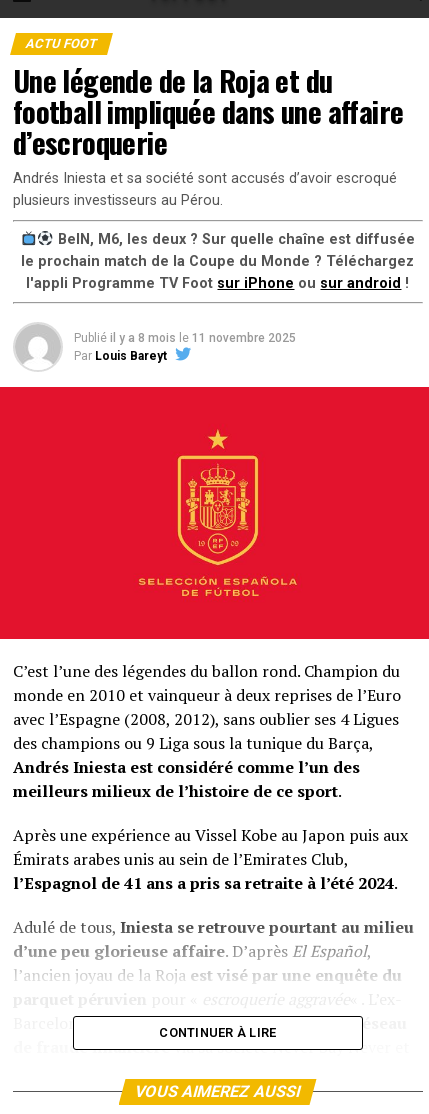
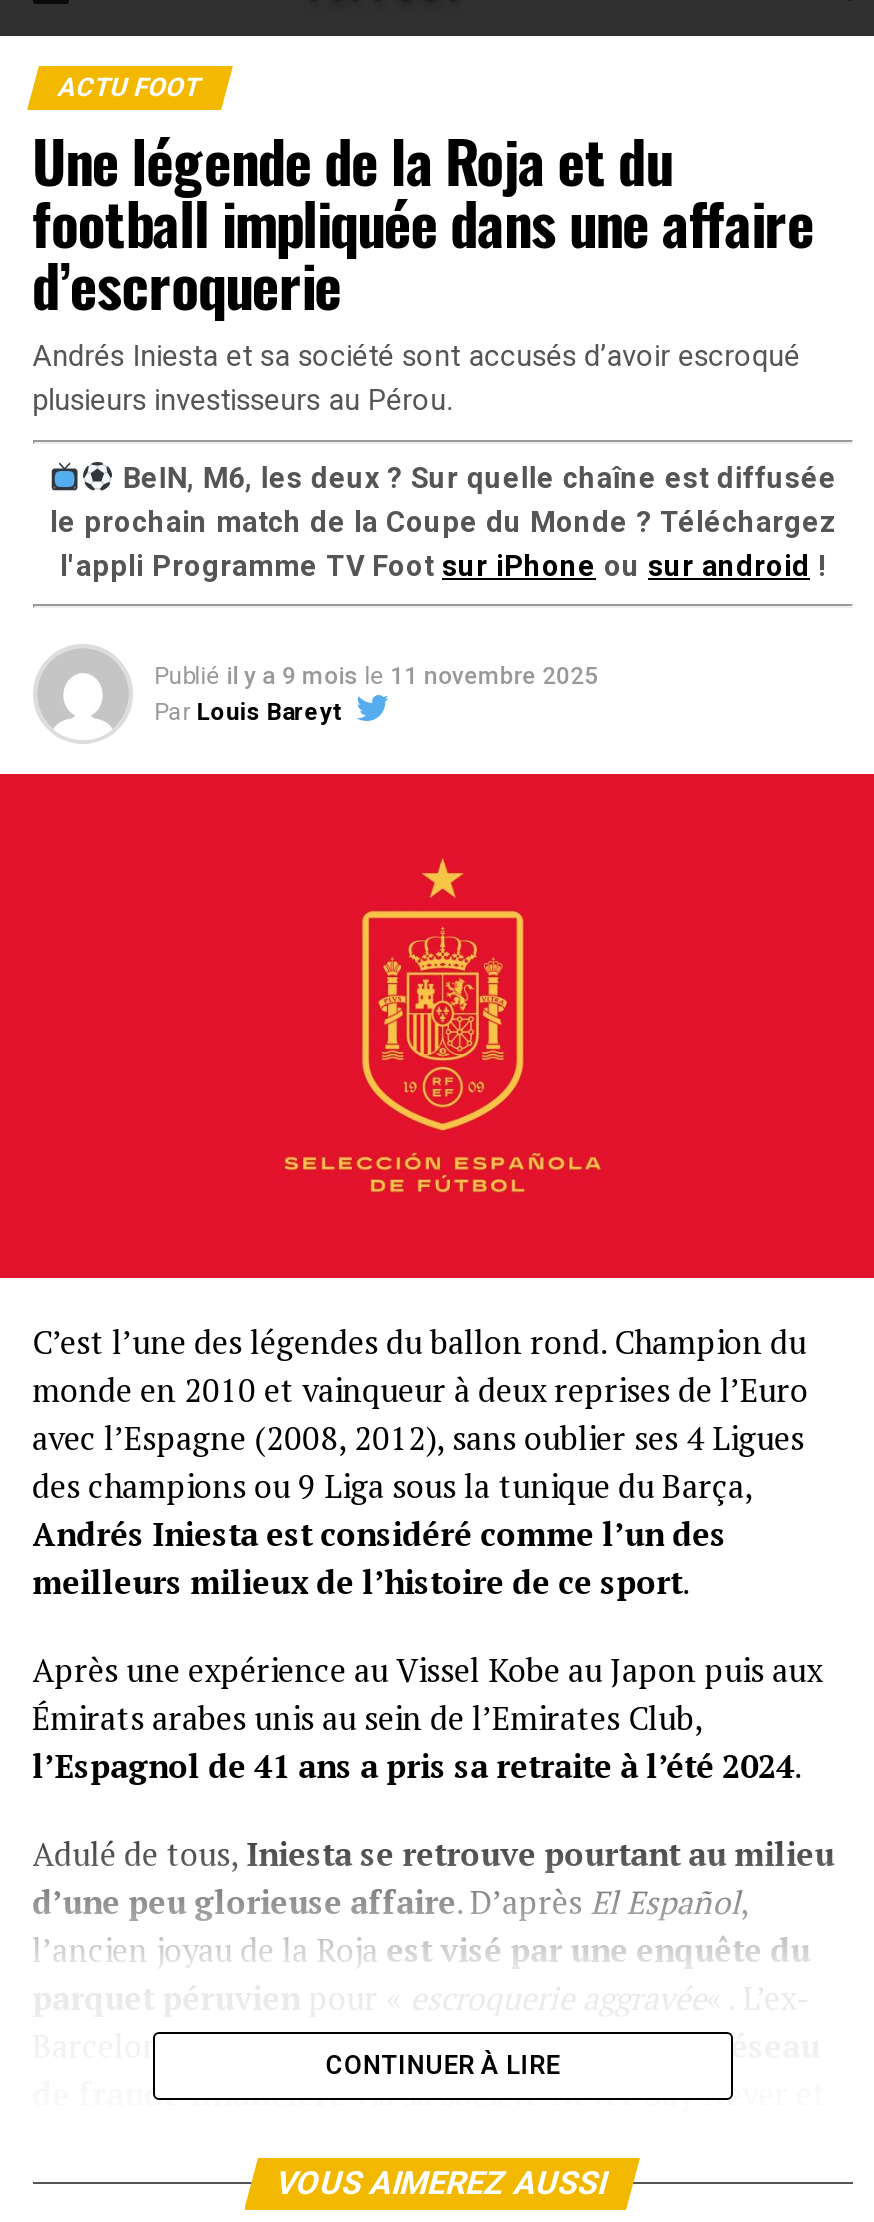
[74,331,296,345] Publié il y a 8 mois le 11 novembre 2025 -> [154,663,598,691] Publié il y a 9 mois le 11 novembre 2025

